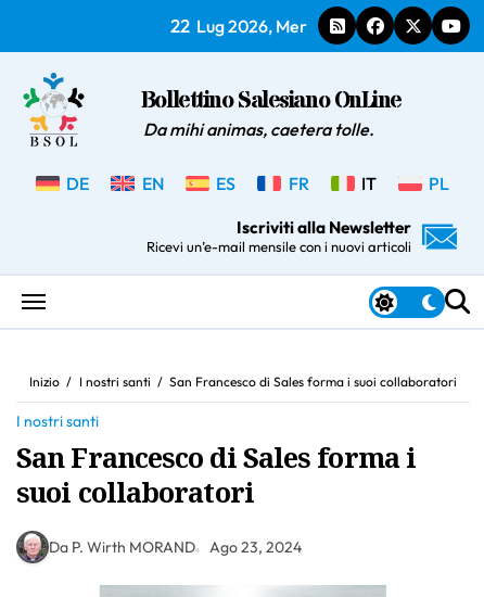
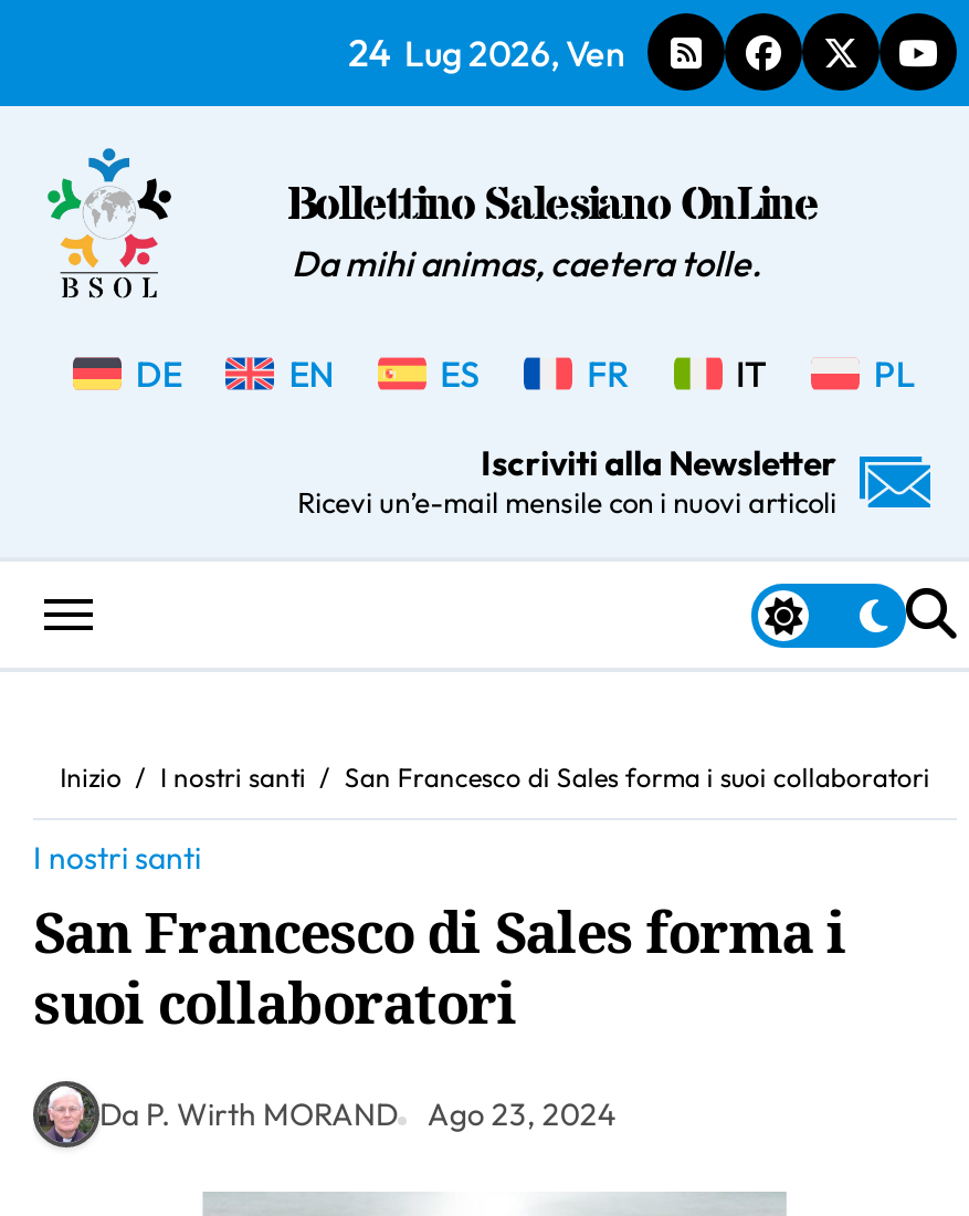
[170,15,307,37] 22 Lug 2026, Mer -> [348,30,625,76] 24 Lug 2026, Ven

